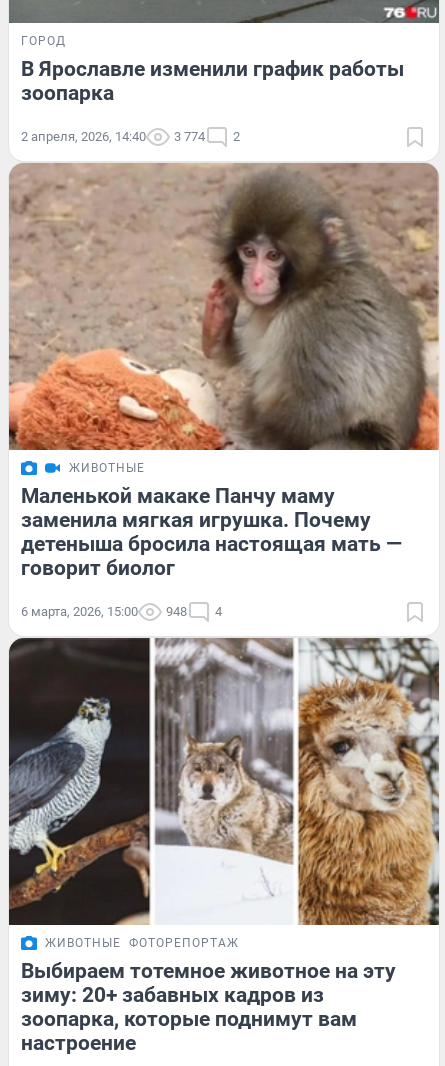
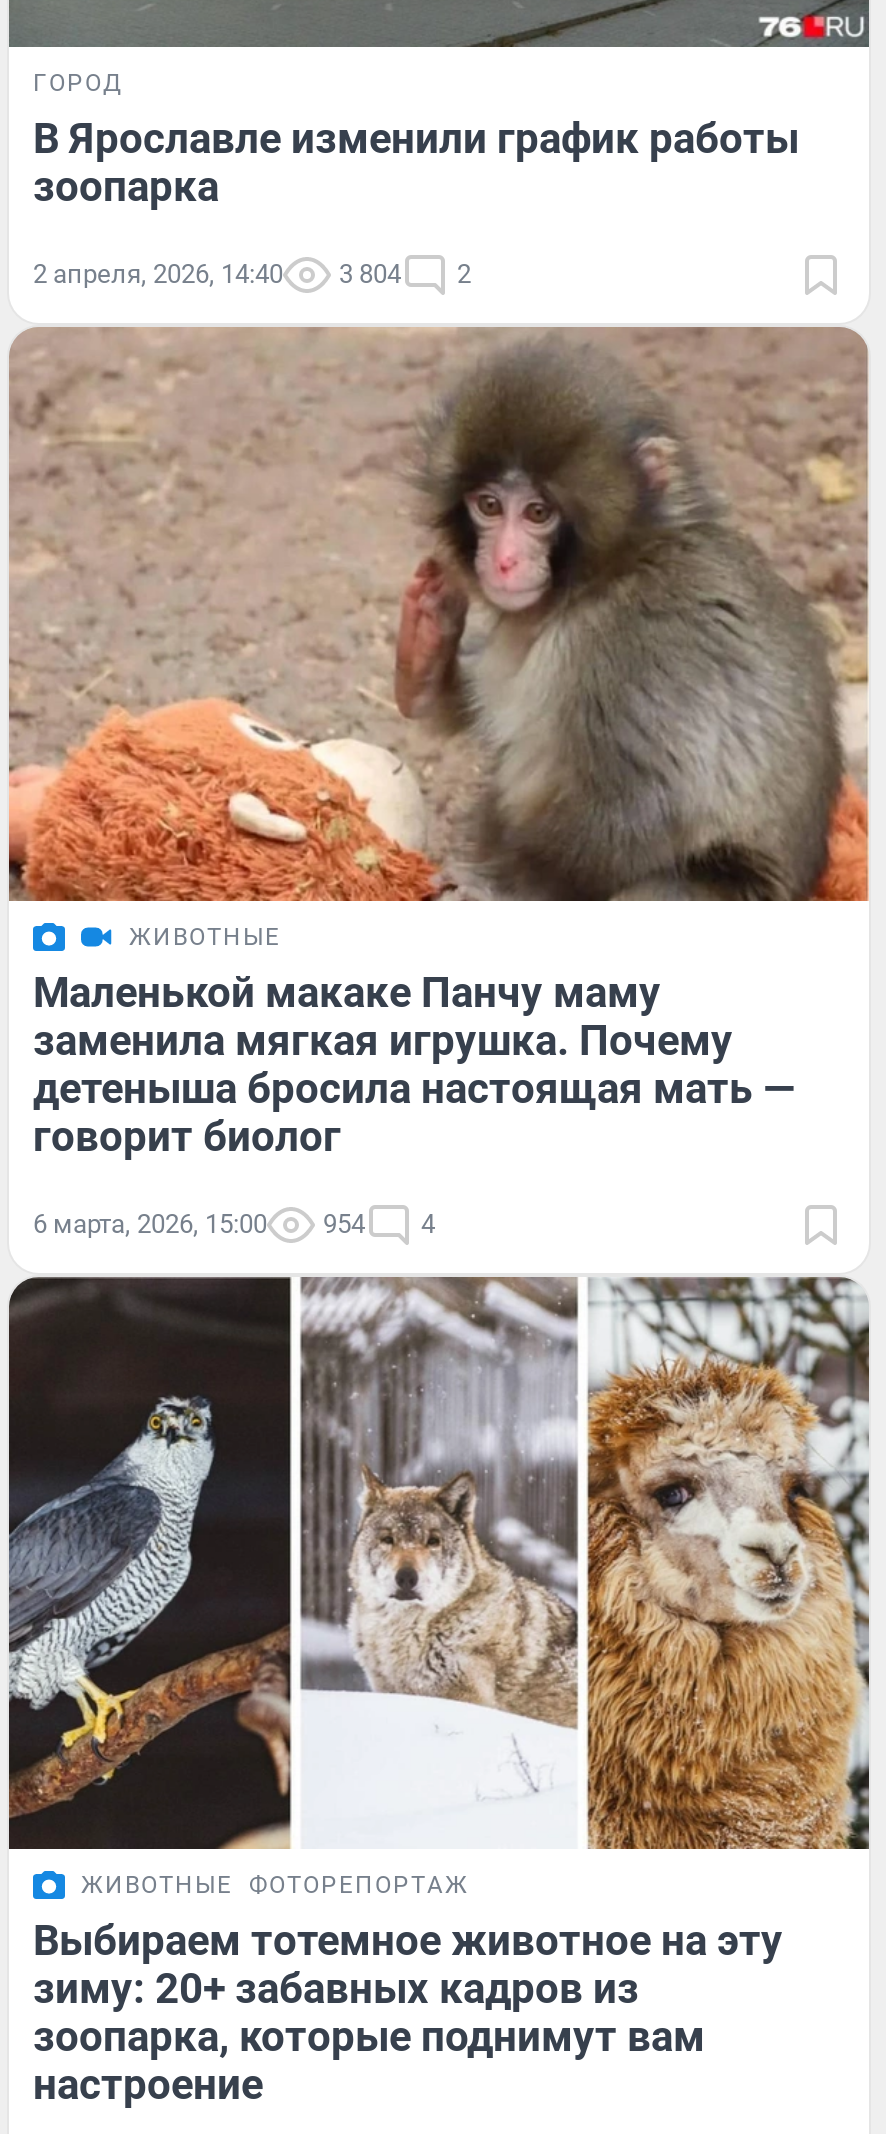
[21,129,240,144] 2 апреля, 2026, 14:40 3 774 2 -> [33,258,471,288] 2 апреля, 2026, 14:40 3 804 2
[166,604,187,619] 948 -> [323,1208,365,1238] 954

